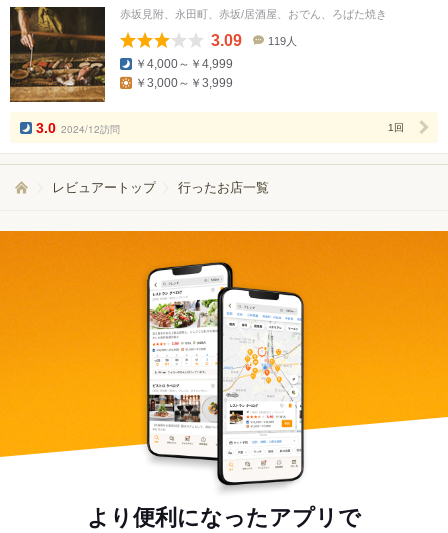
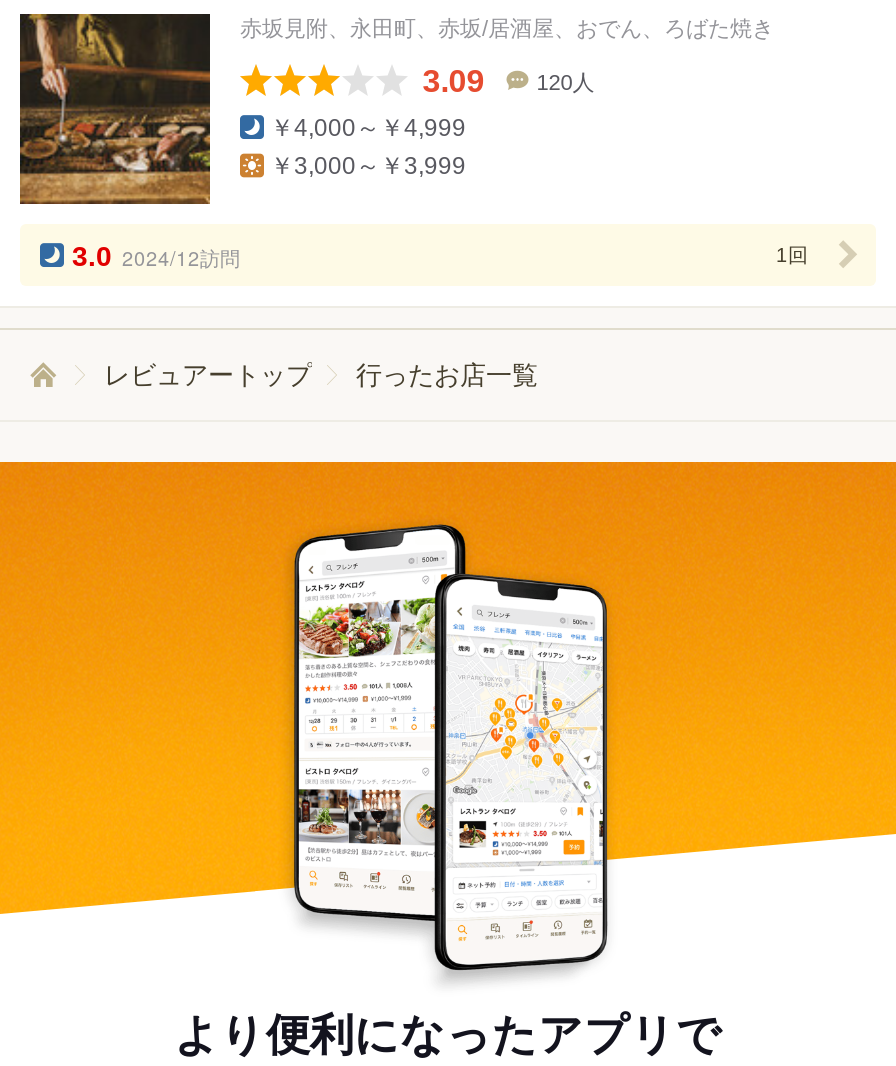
[268,35,297,47] 119人 -> [536,70,594,94] 120人

